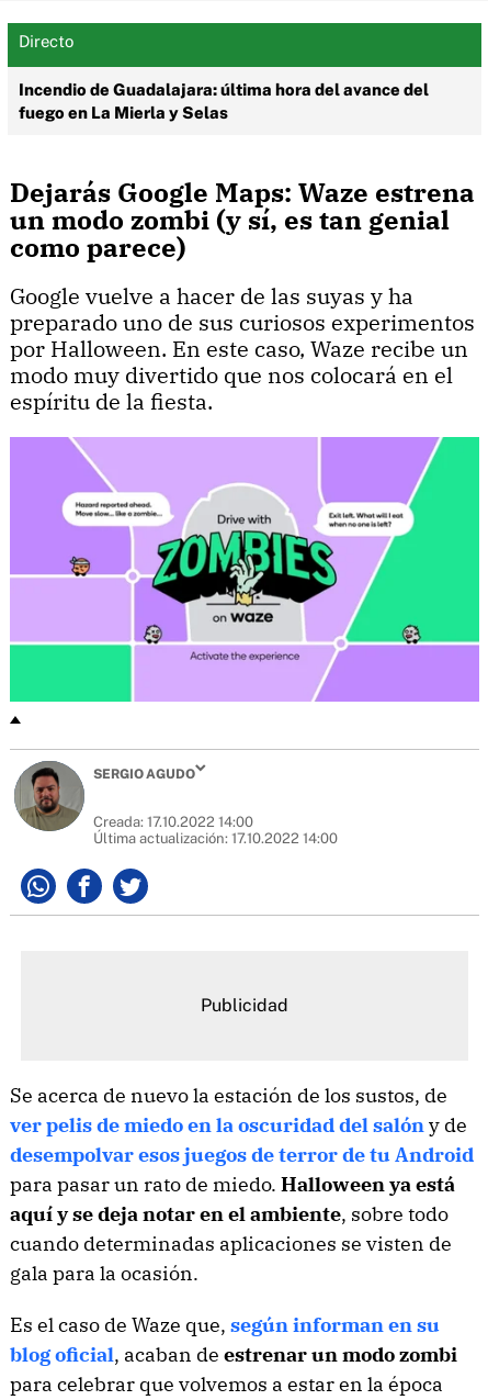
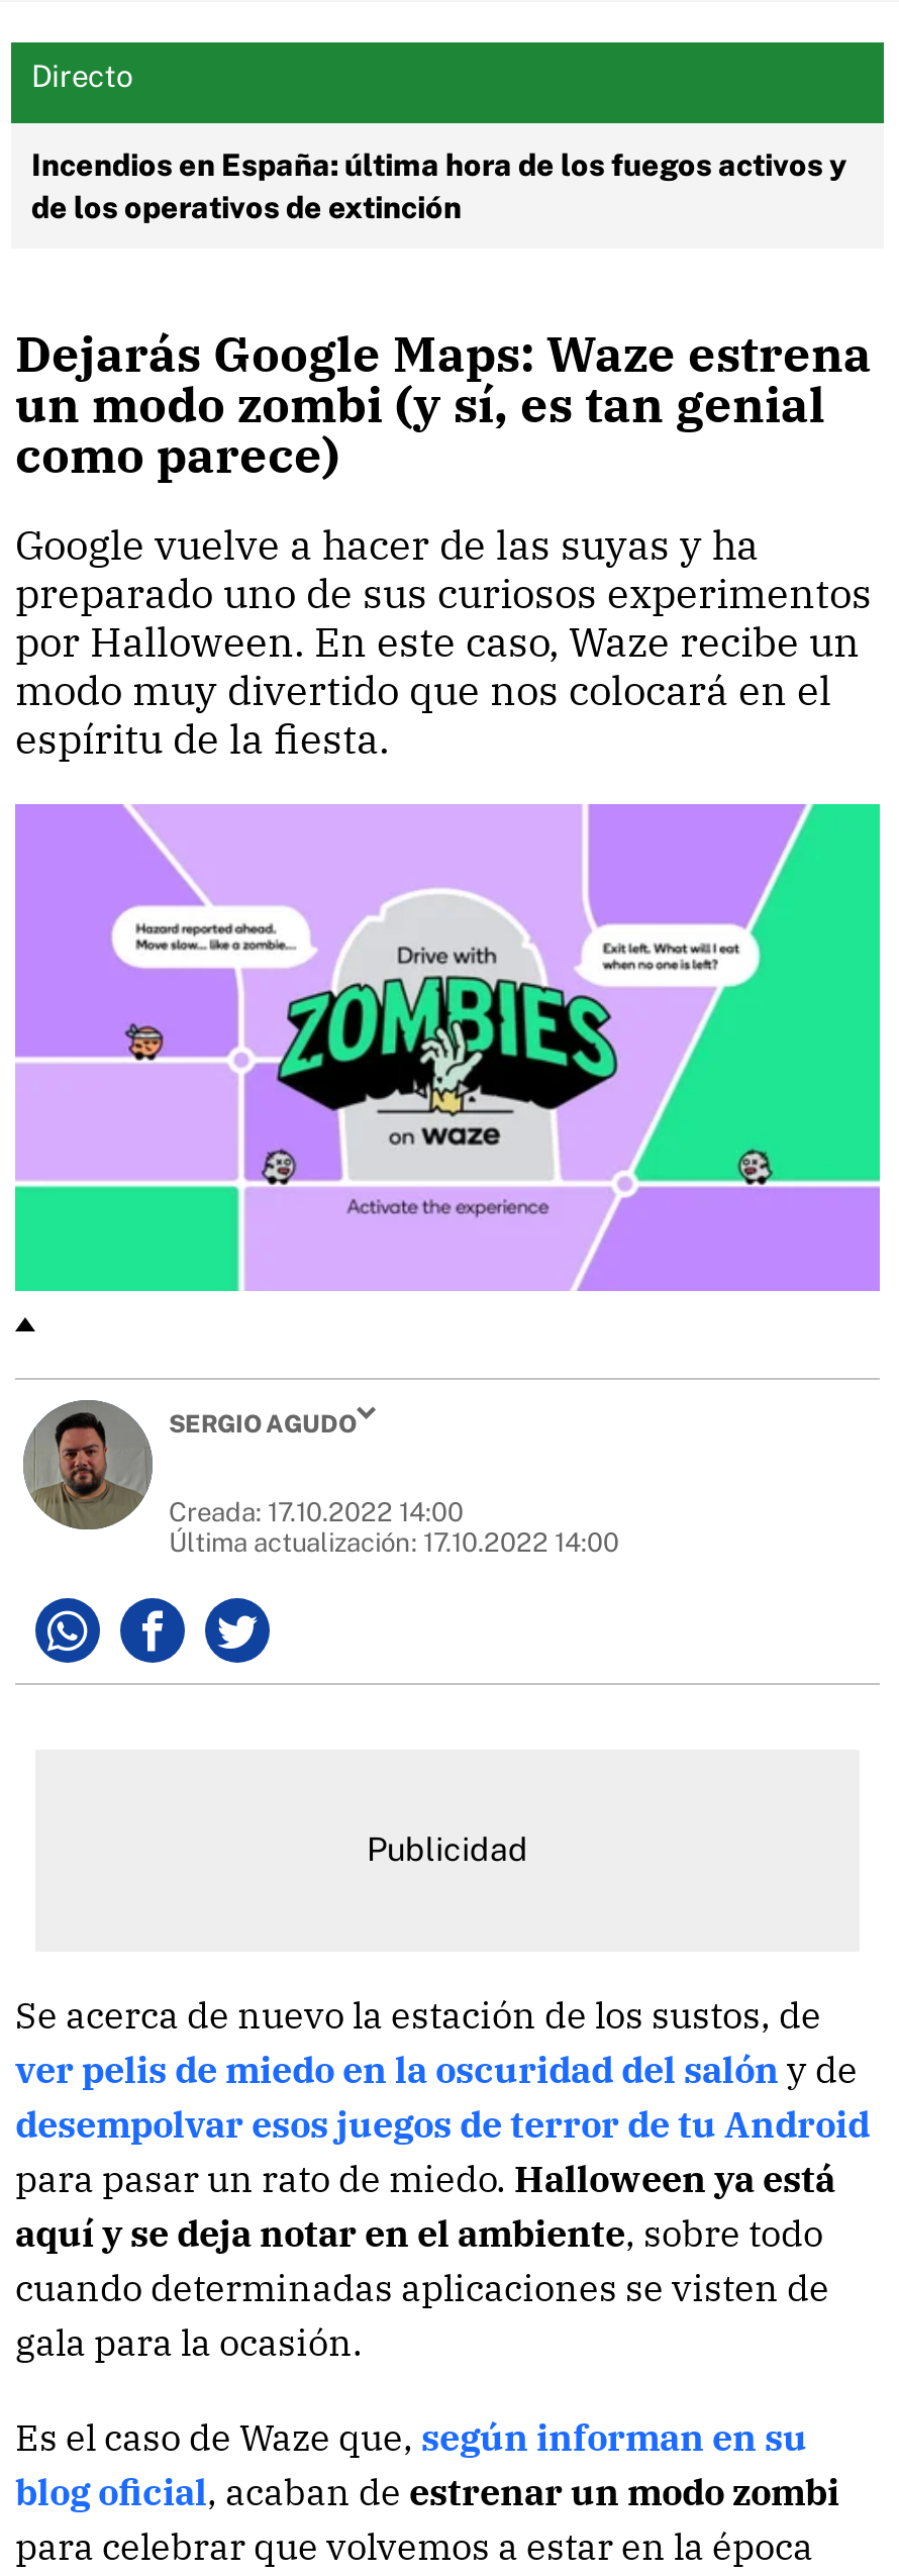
[19,80,429,122] Incendio de Guadalajara: última hora del avance del | fuego en La Mierla y Selas -> [31,147,847,224] Incendios en España: última hora de los fuegos activos y | de los operativos de extinción

